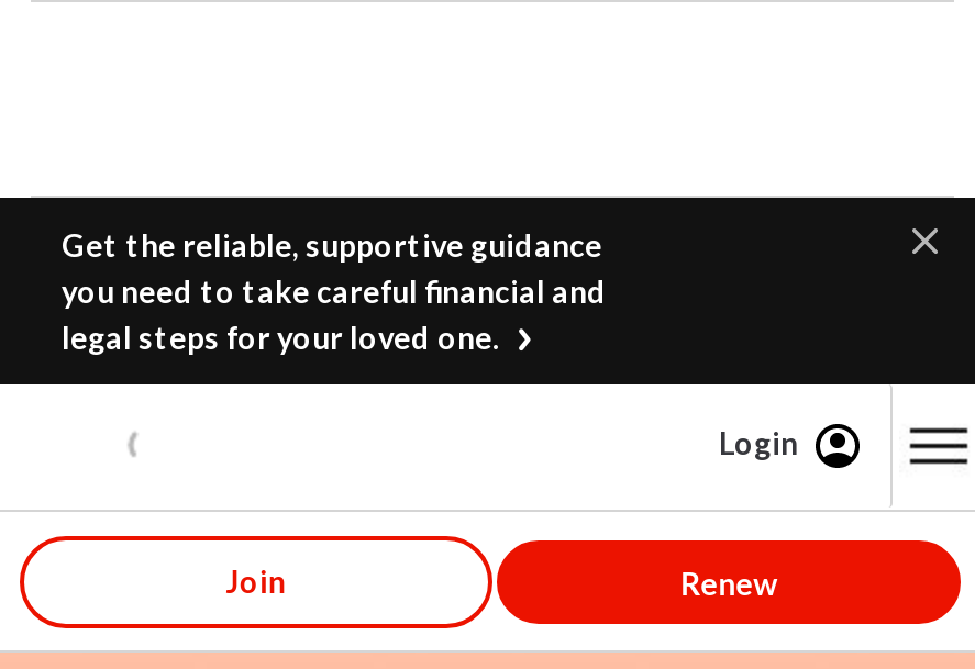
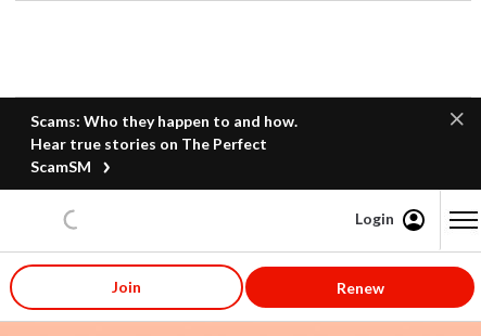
[62,226,607,356] Get the reliable, supportive guidance | you need to take careful financial and | legal steps for your loved one. -> [30,112,298,176] Scams: Who they happen to and how. | Hear true stories on The Perfect | ScamSM

